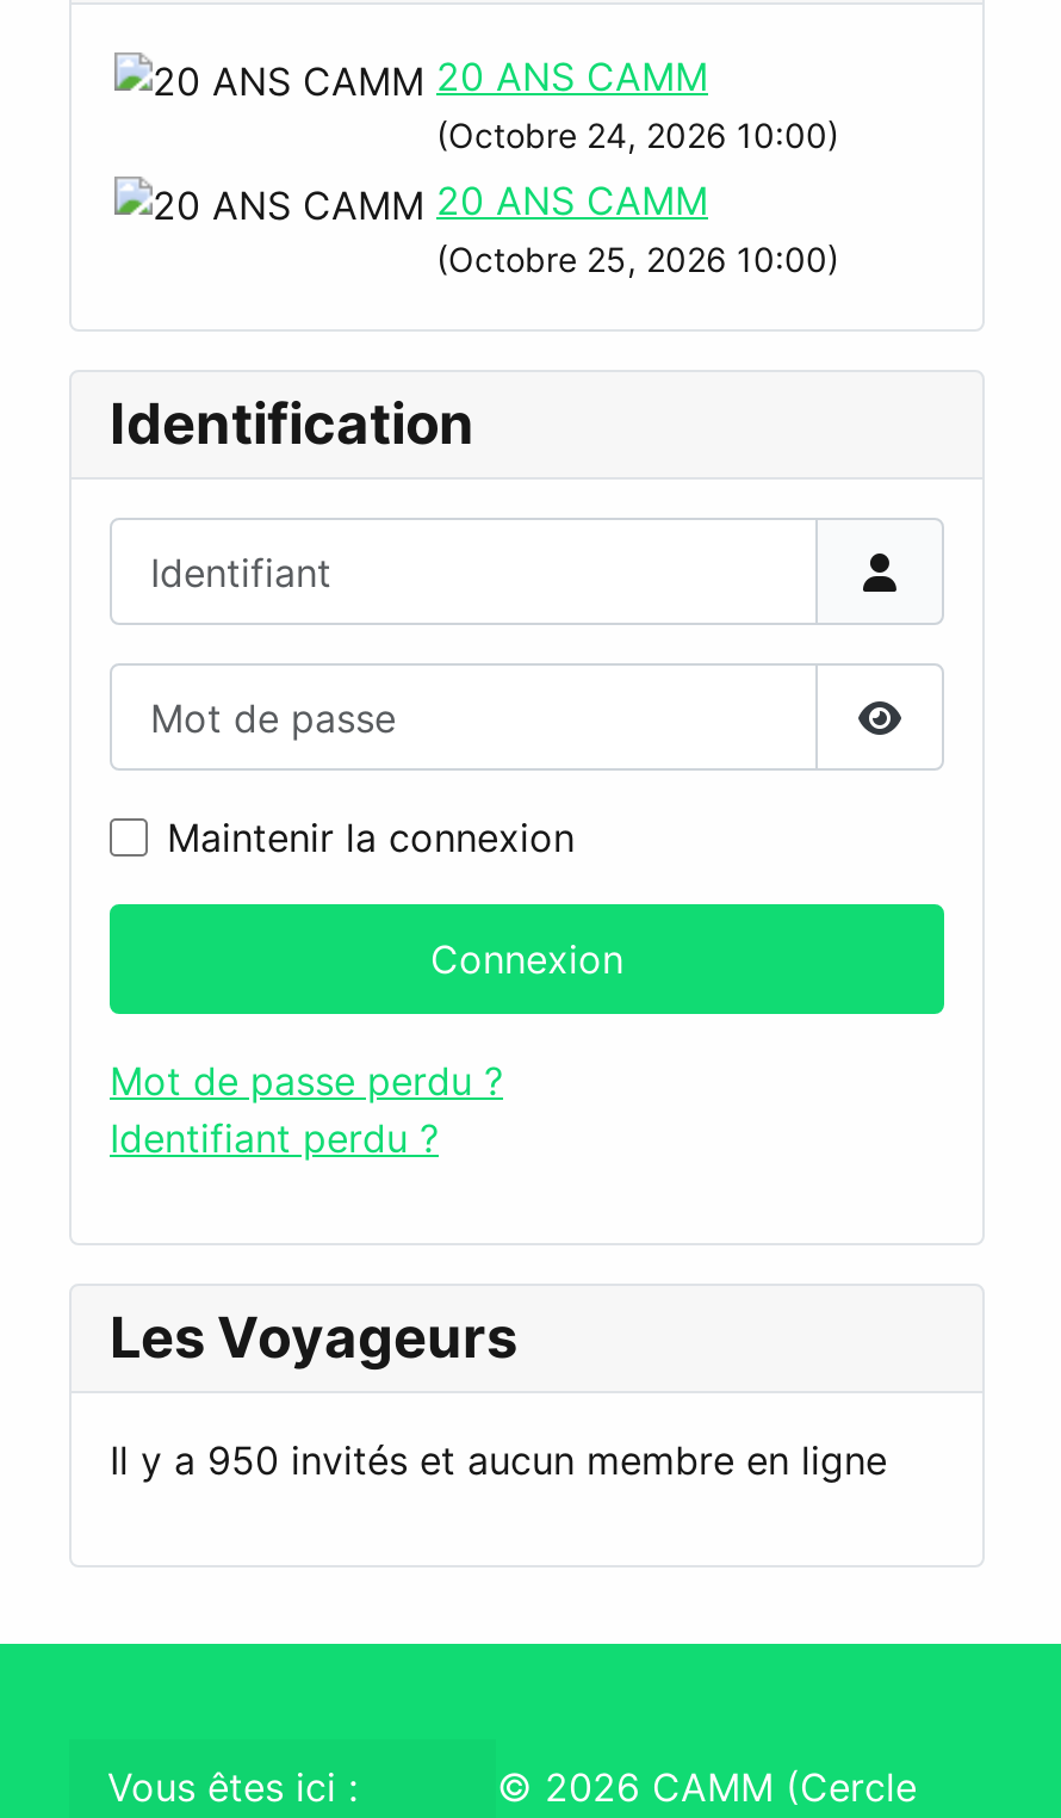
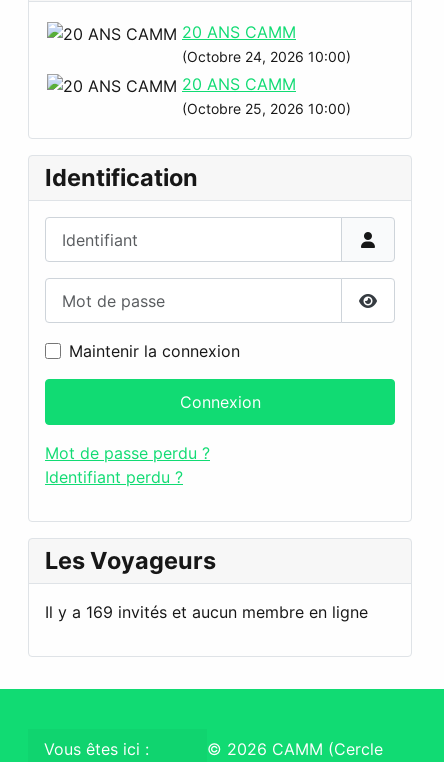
[110,1435,887,1483] Il y a 950 invités et aucun membre en ligne -> [45,602,368,622] Il y a 169 invités et aucun membre en ligne

